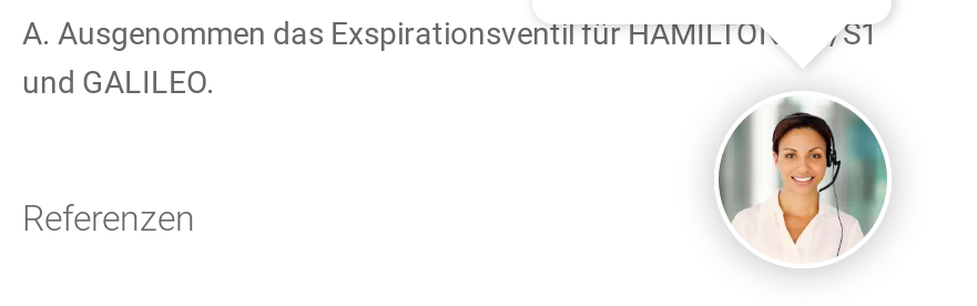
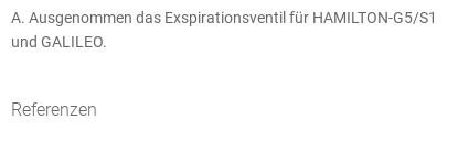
[708,86,898,277] [image] -> none

